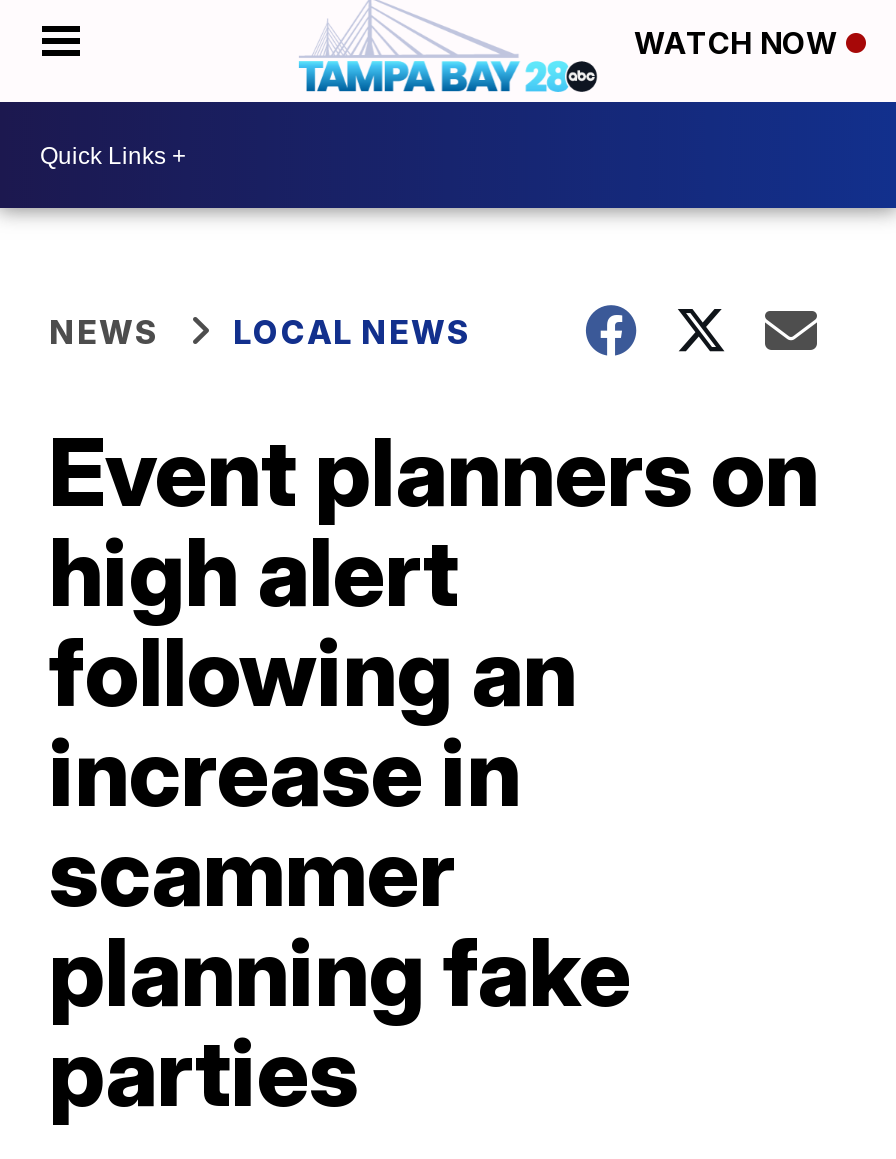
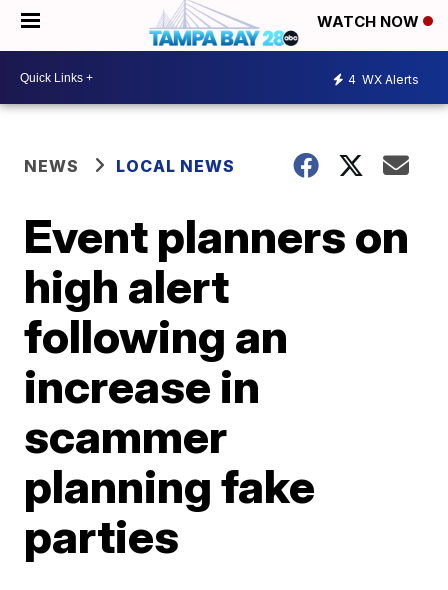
none -> [348,71,419,86] 4 WX Alerts

